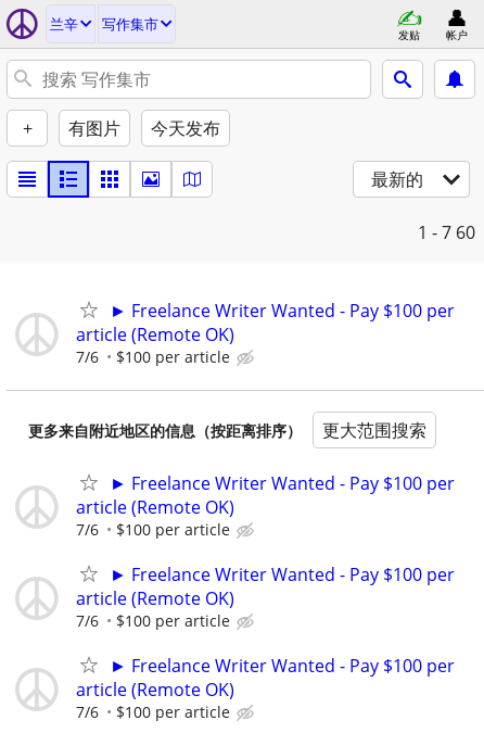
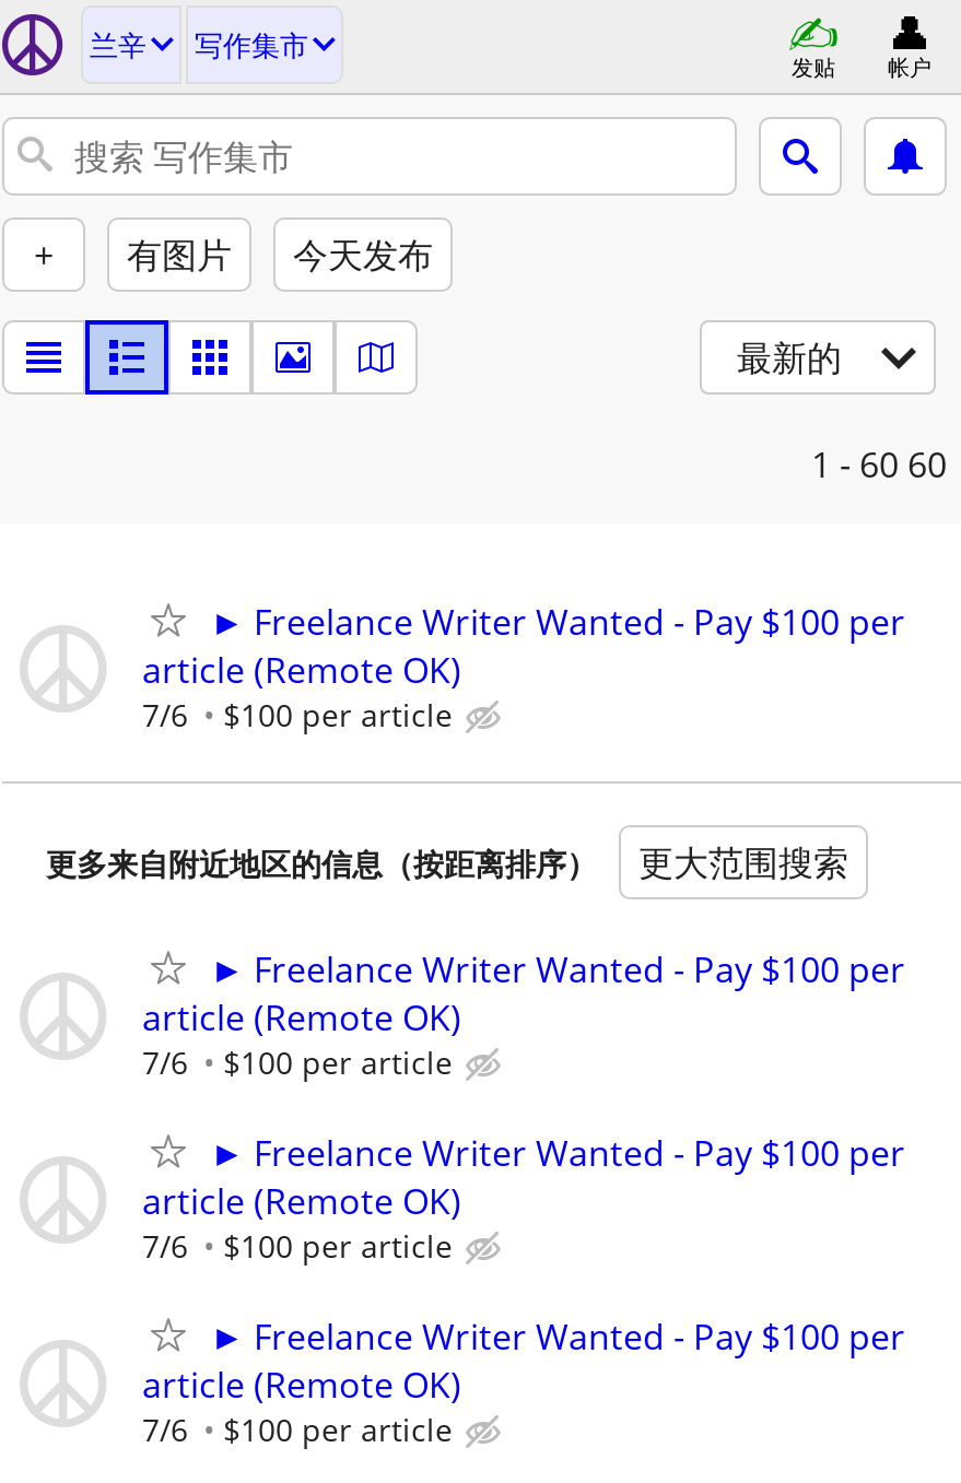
[418,220,475,244] 1 - 7 60 -> [811,440,947,489] 1 - 60 60

